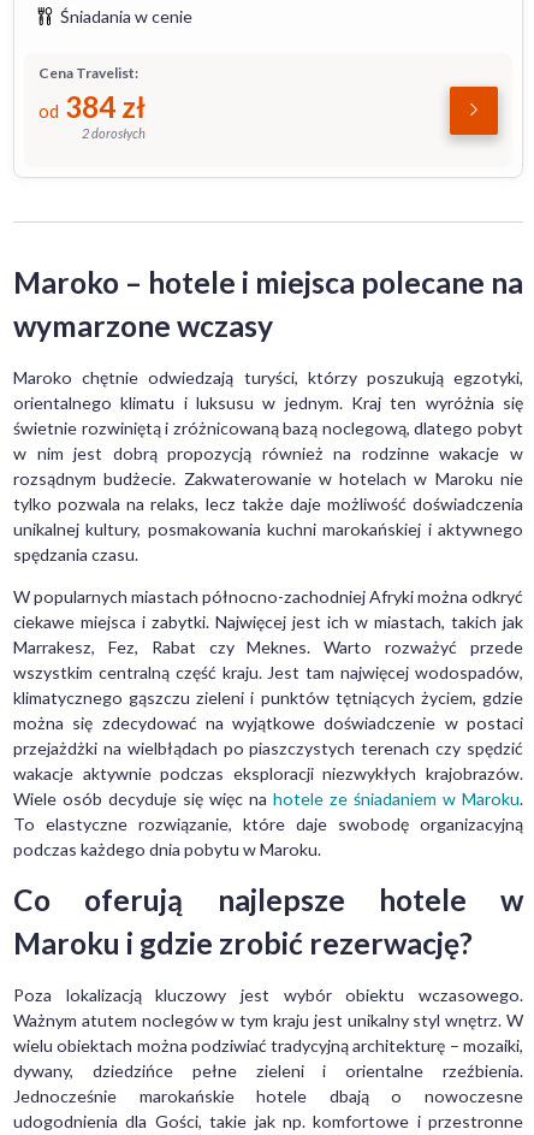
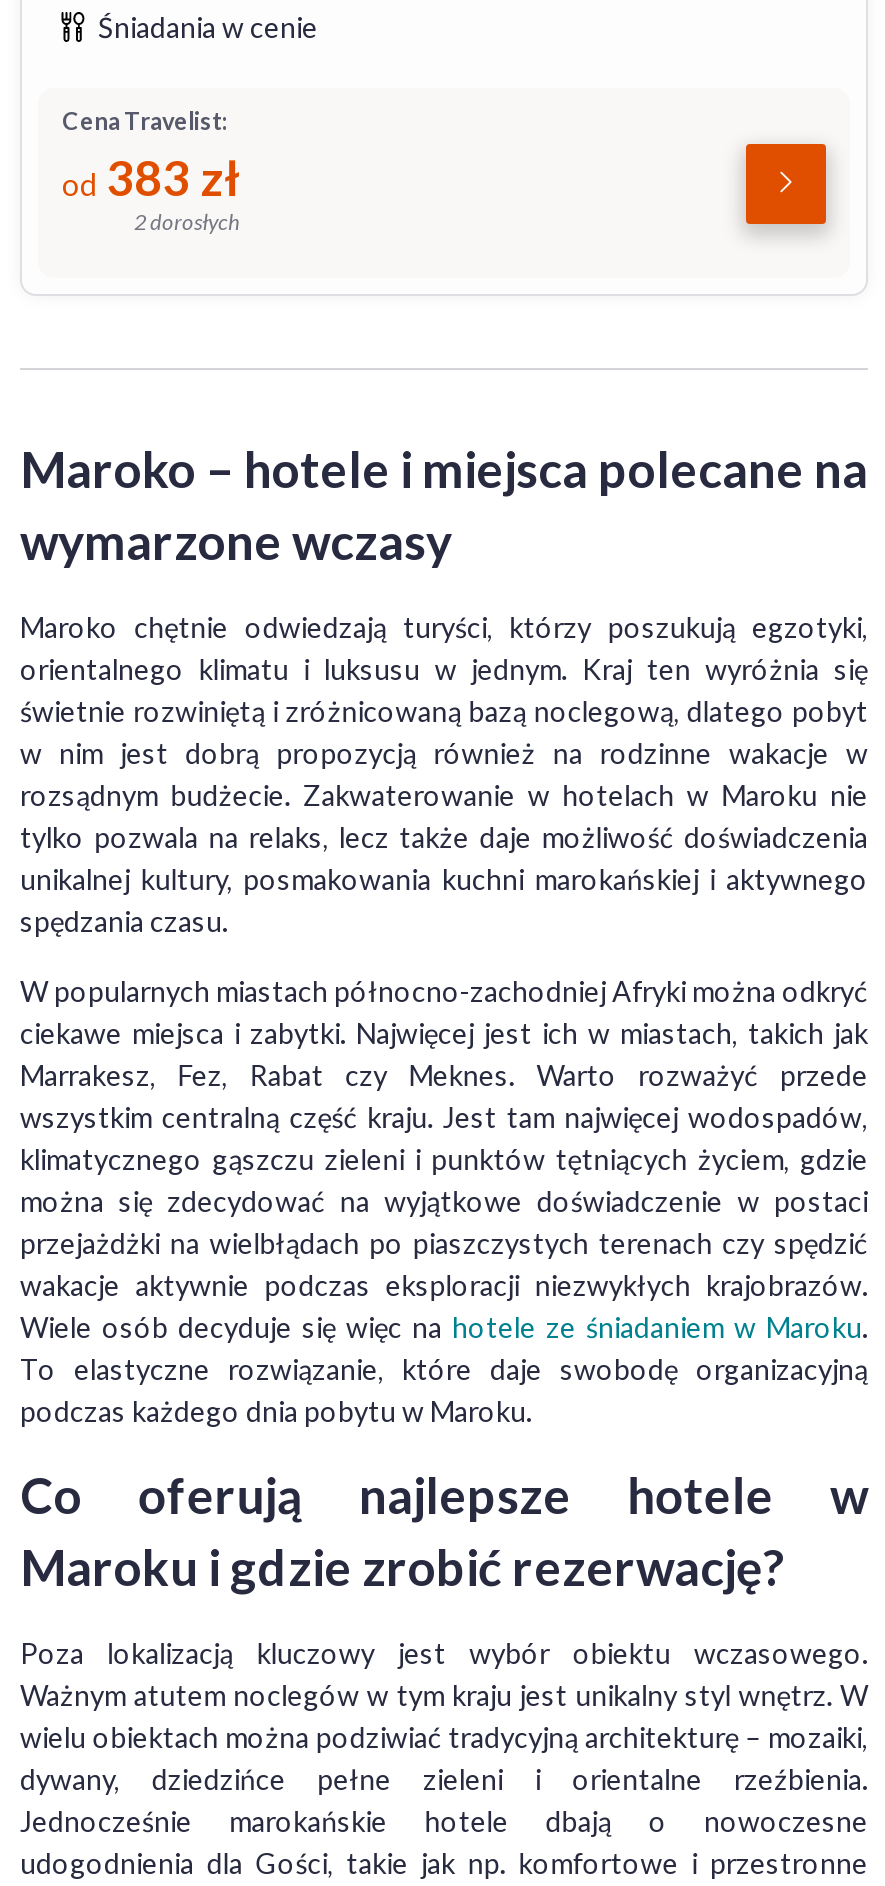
[38,89,146,124] od 384 zł -> [62,148,240,206] od 383 zł

